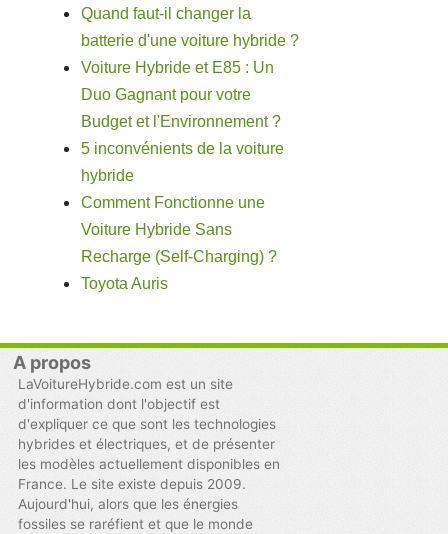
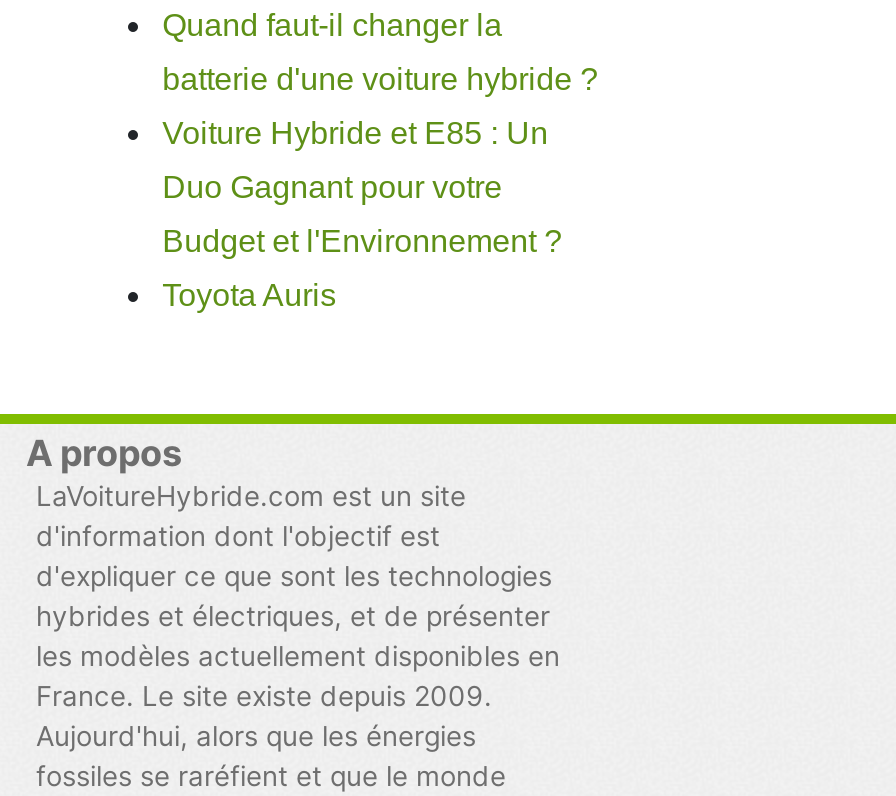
[81,140,284,265] 5 inconvénients de la voiture | hybride | Comment Fonctionne une | Voiture Hybride Sans | Recharge (Self-Charging) ? -> none

